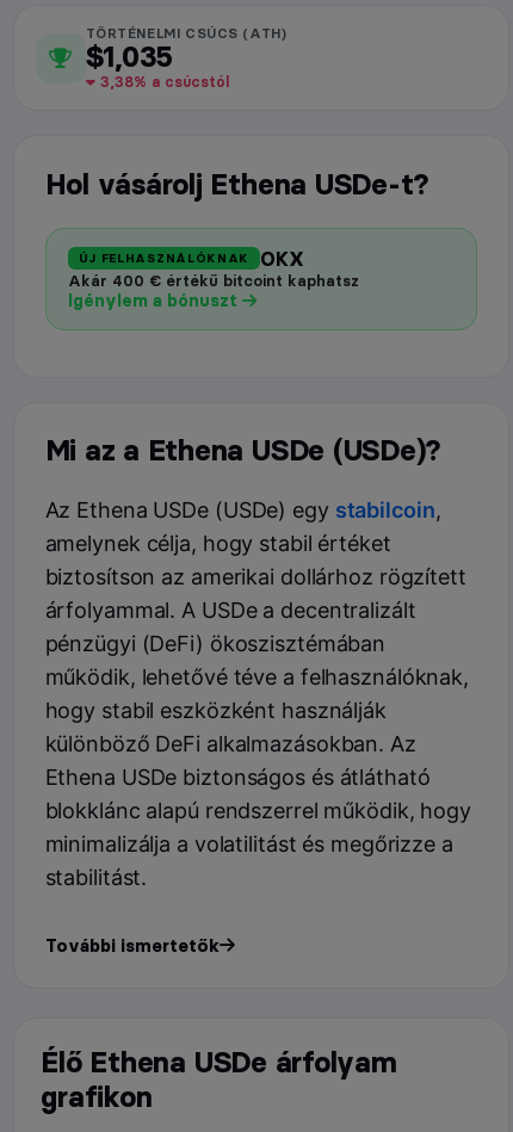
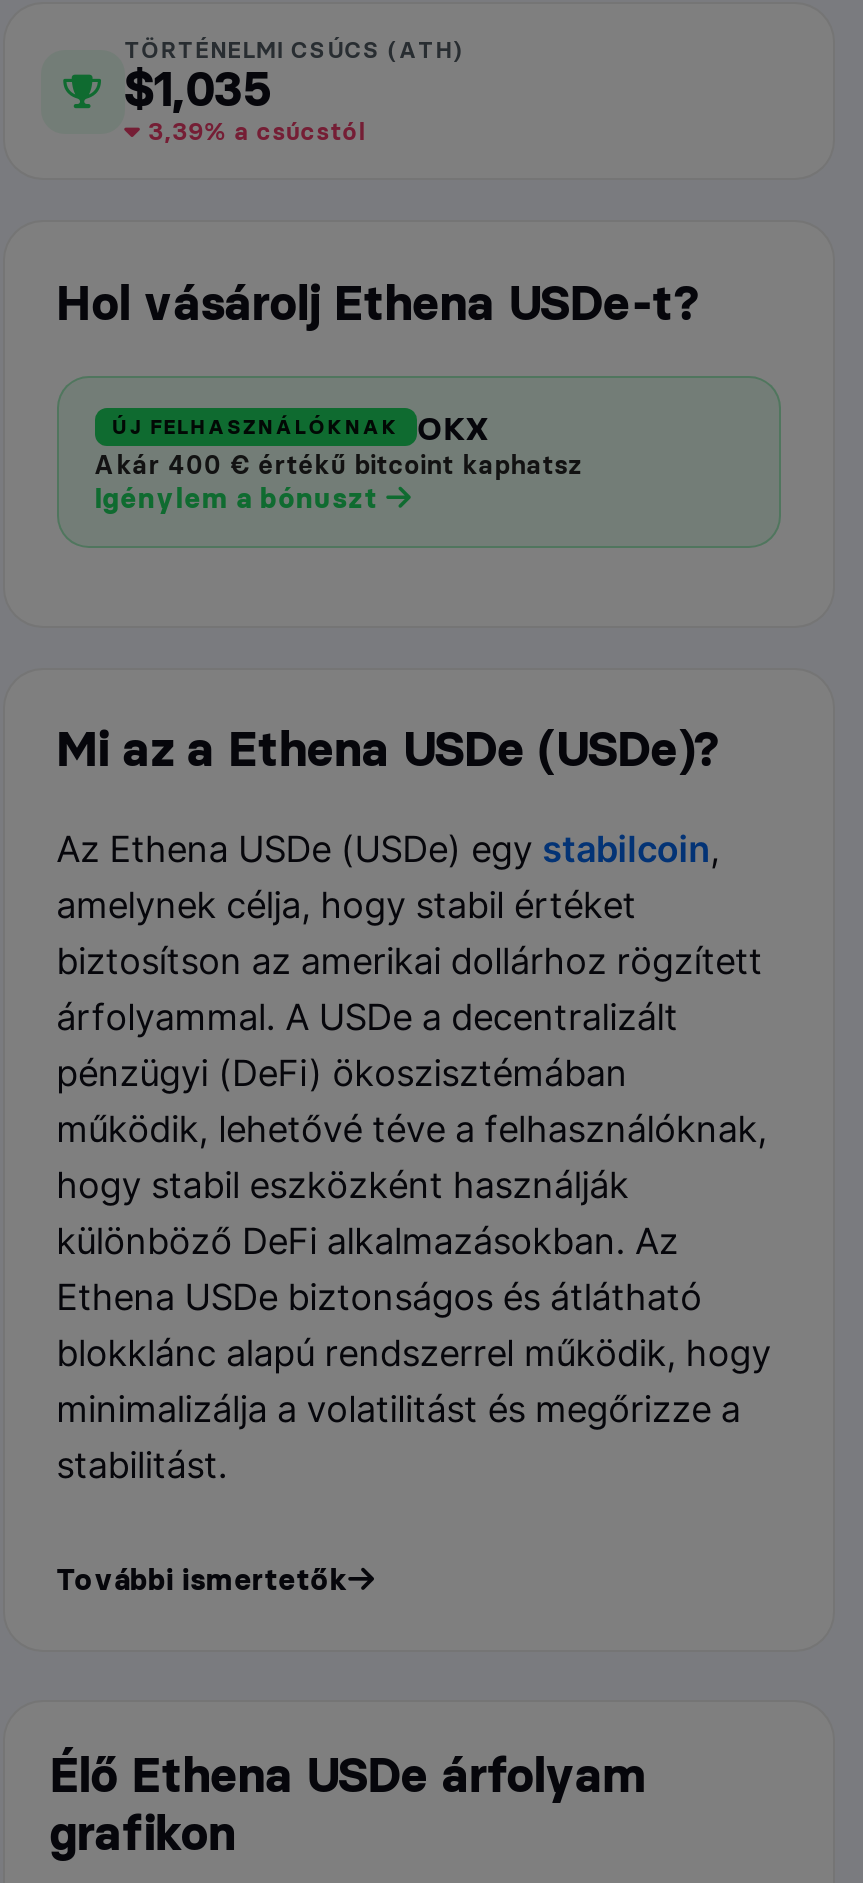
[95,73,229,91] 3,38% a csúcstól -> [140,117,364,147] 3,39% a csúcstól

